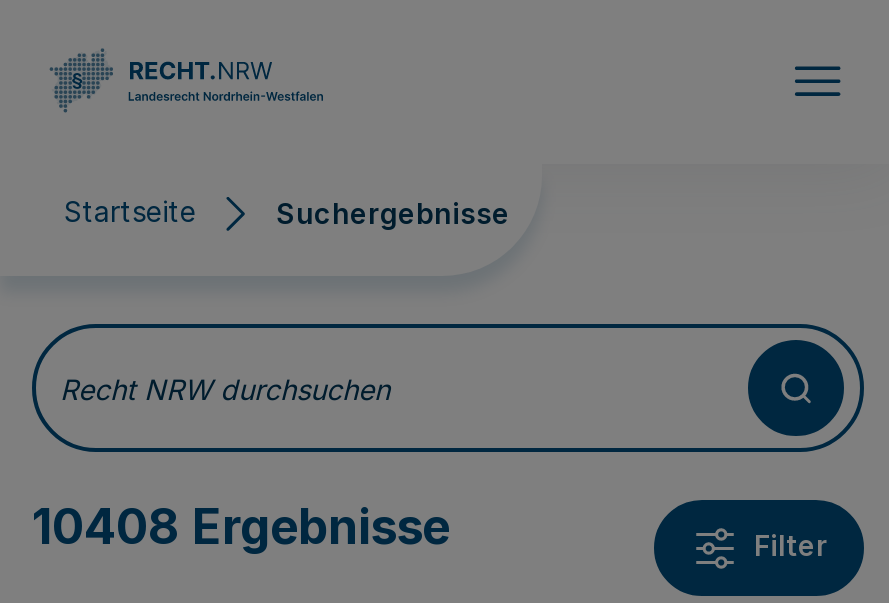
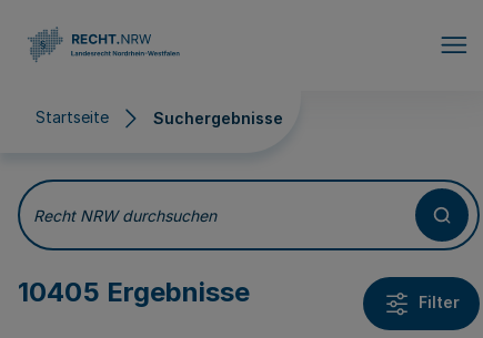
[32,498,450,556] 10408 Ergebnisse -> [18,276,250,308] 10405 Ergebnisse

